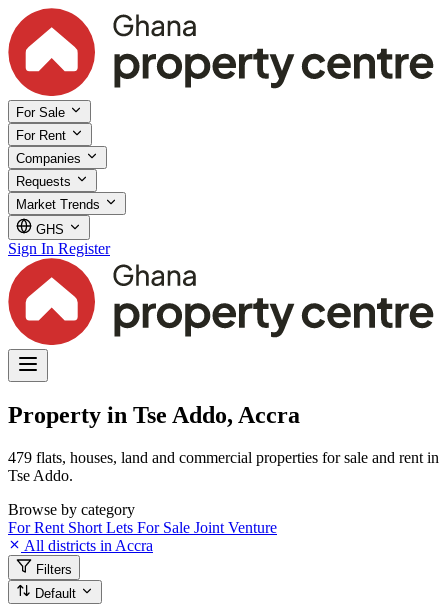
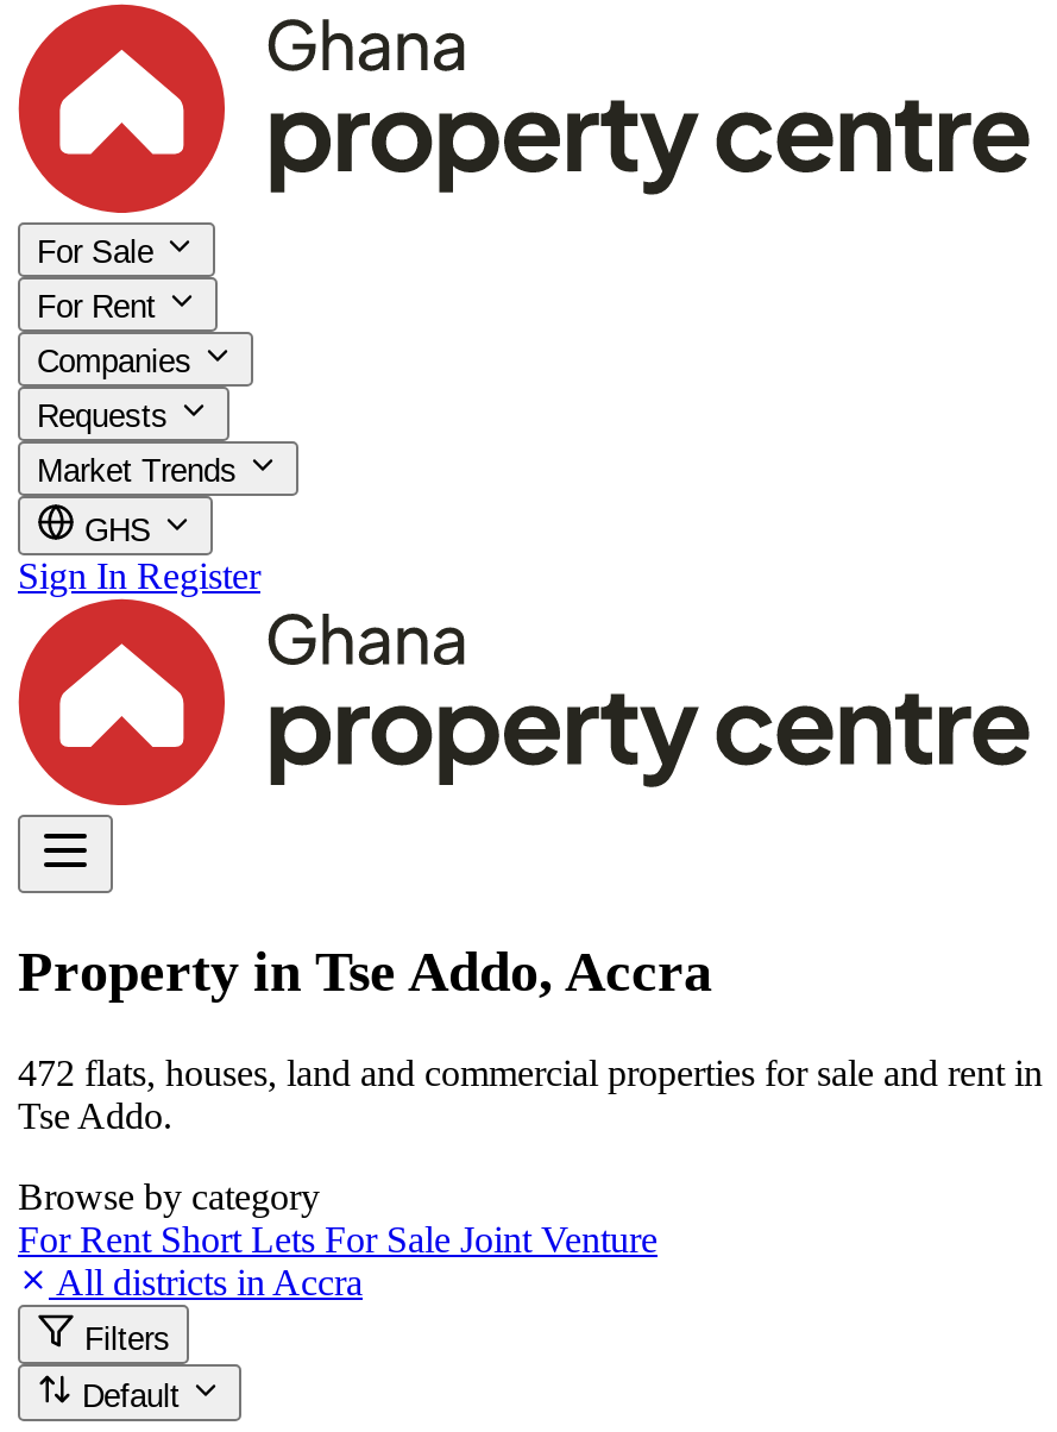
[8,449,439,466] 479 flats, houses, land and commercial properties for sale and rent in -> [18,1052,1043,1093] 472 flats, houses, land and commercial properties for sale and rent in

